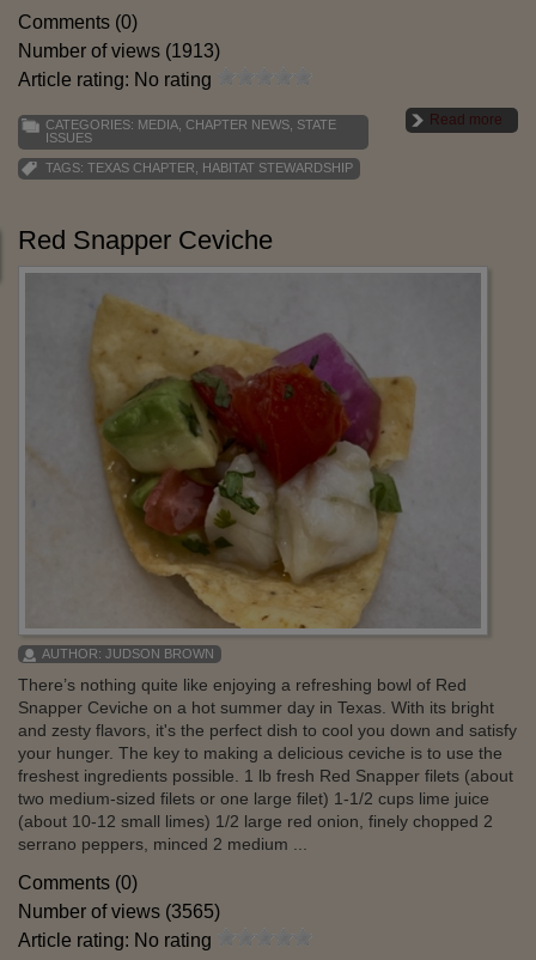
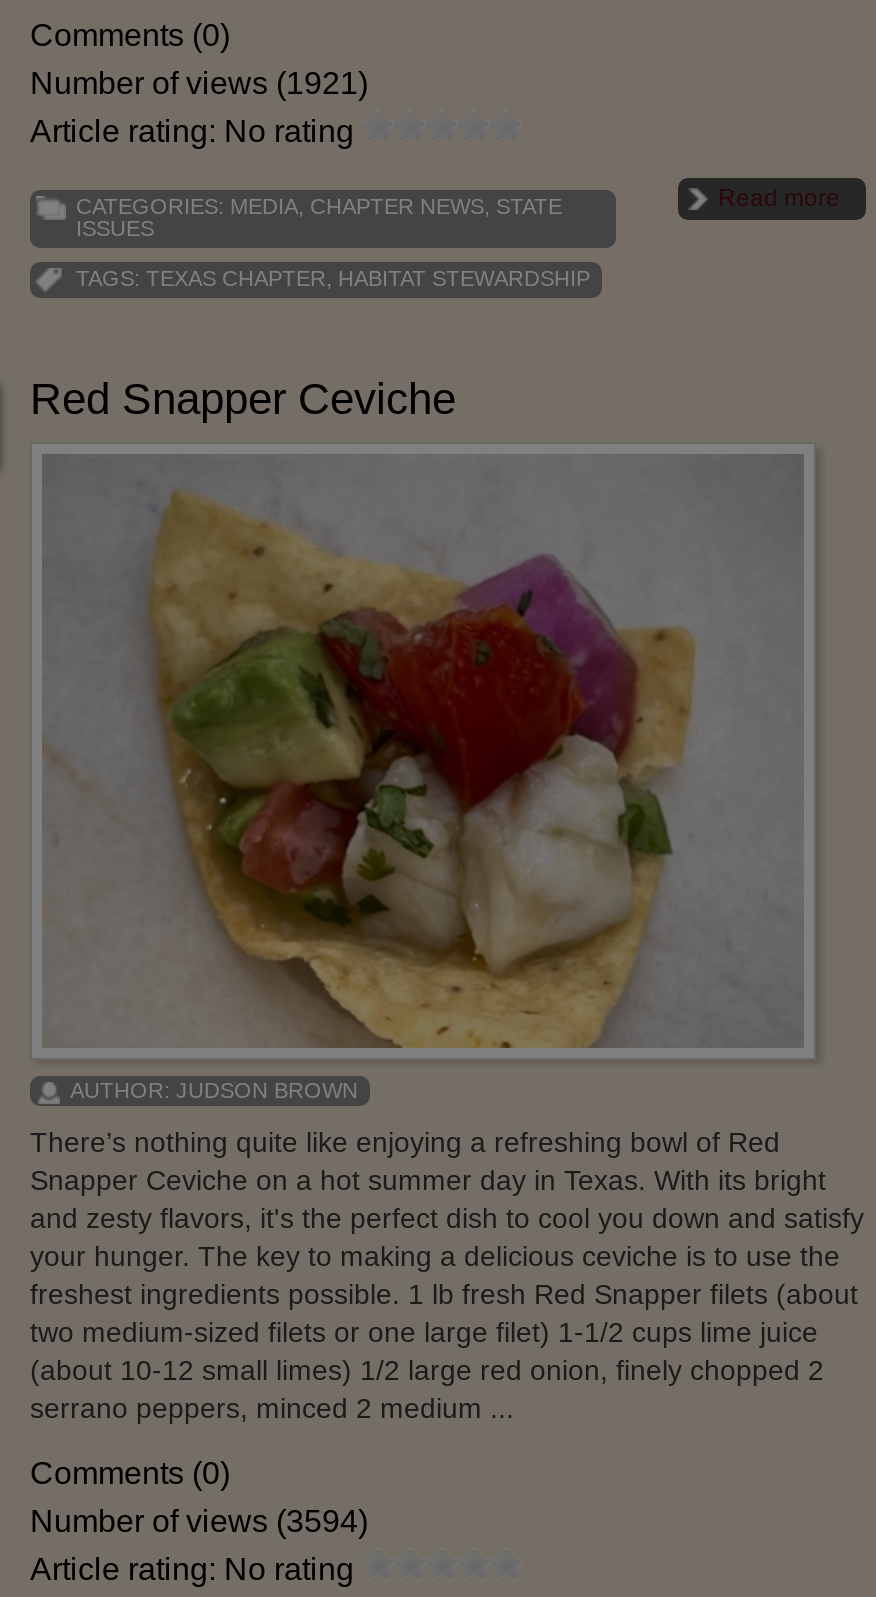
[18,41,220,61] Number of views (1913) -> [30,67,368,101] Number of views (1921)
[18,901,220,921] Number of views (3565) -> [30,1503,368,1537] Number of views (3594)

